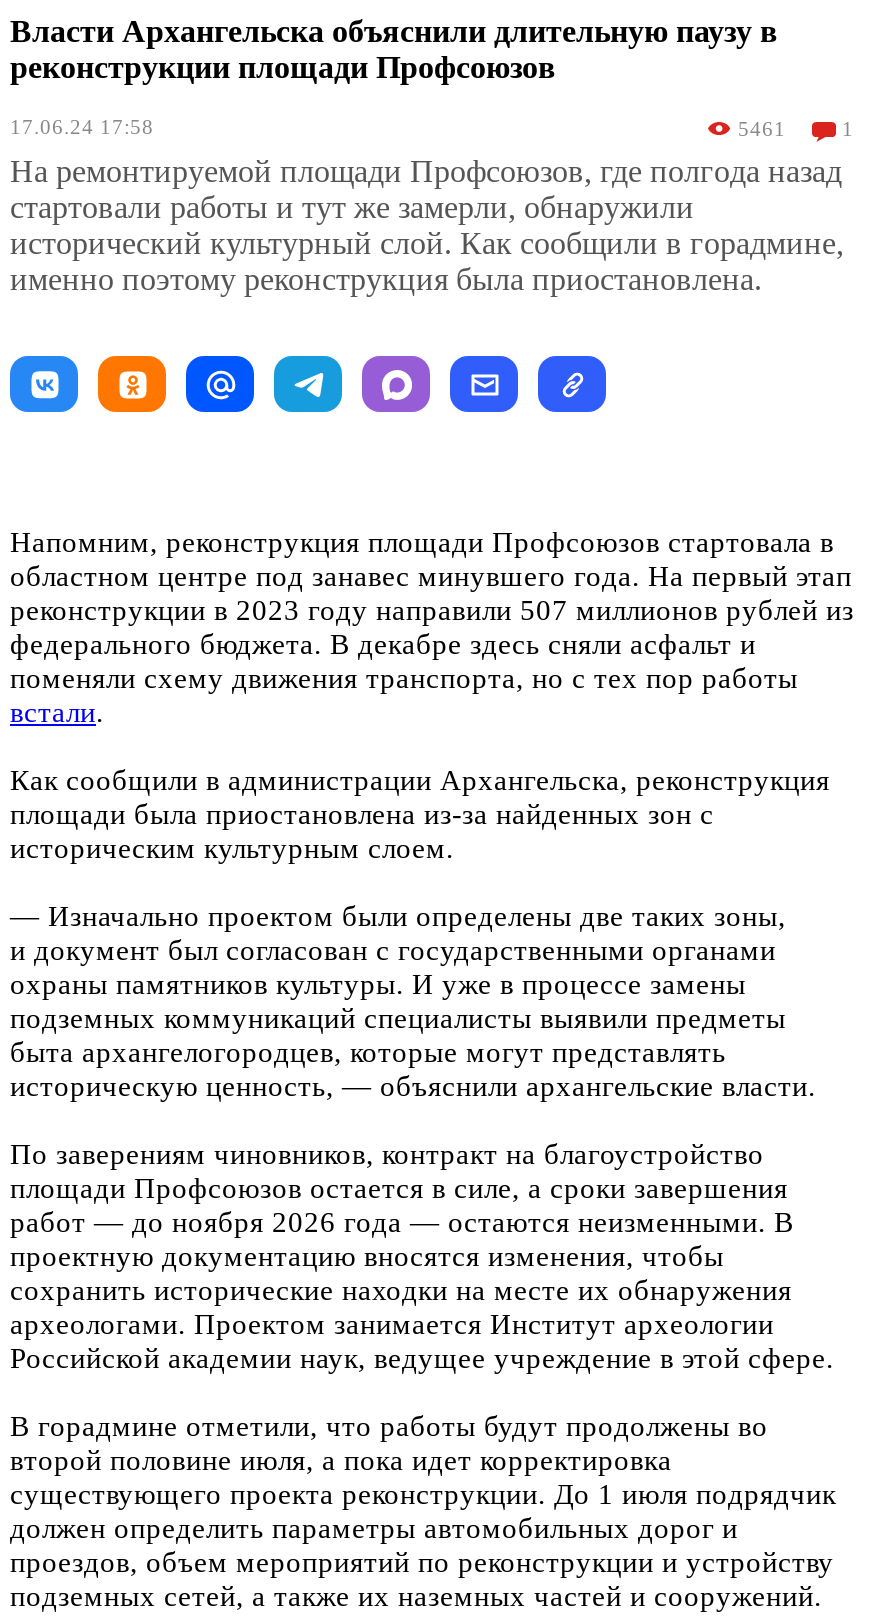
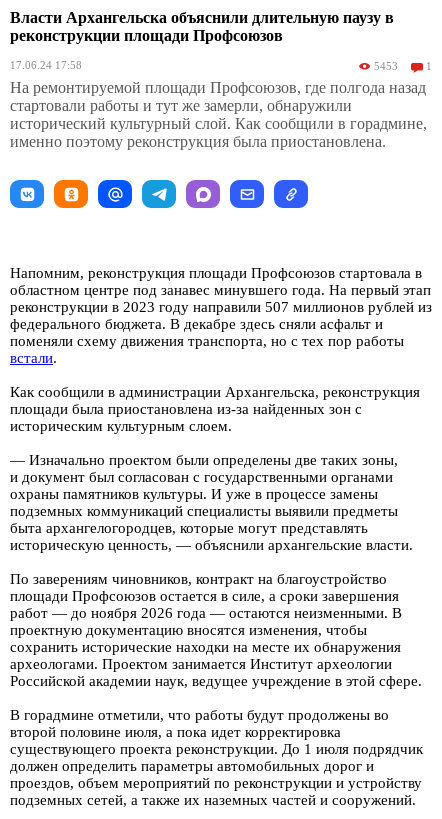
[732,118,854,140] 5461 1 -> [371,61,432,72] 5453 1

